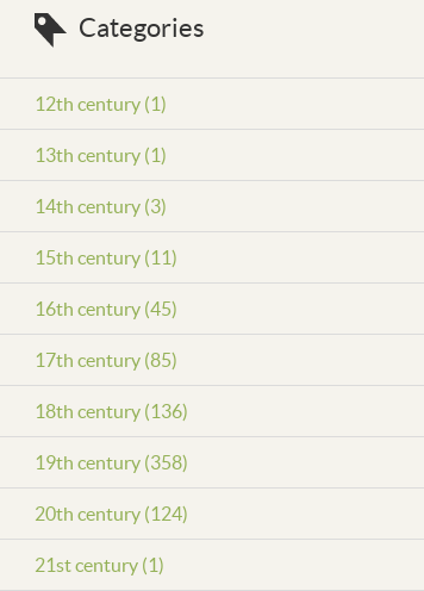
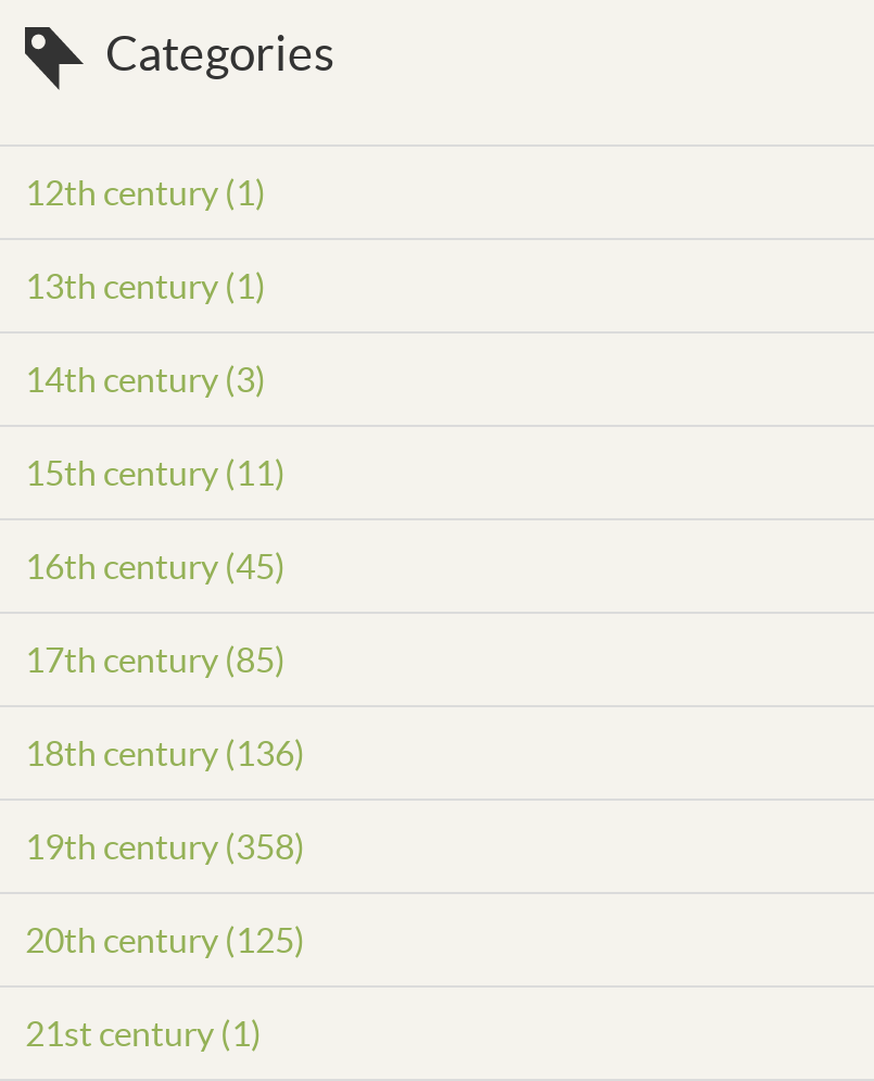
[35,503,188,524] 20th century (124) -> [25,920,305,959] 20th century (125)

